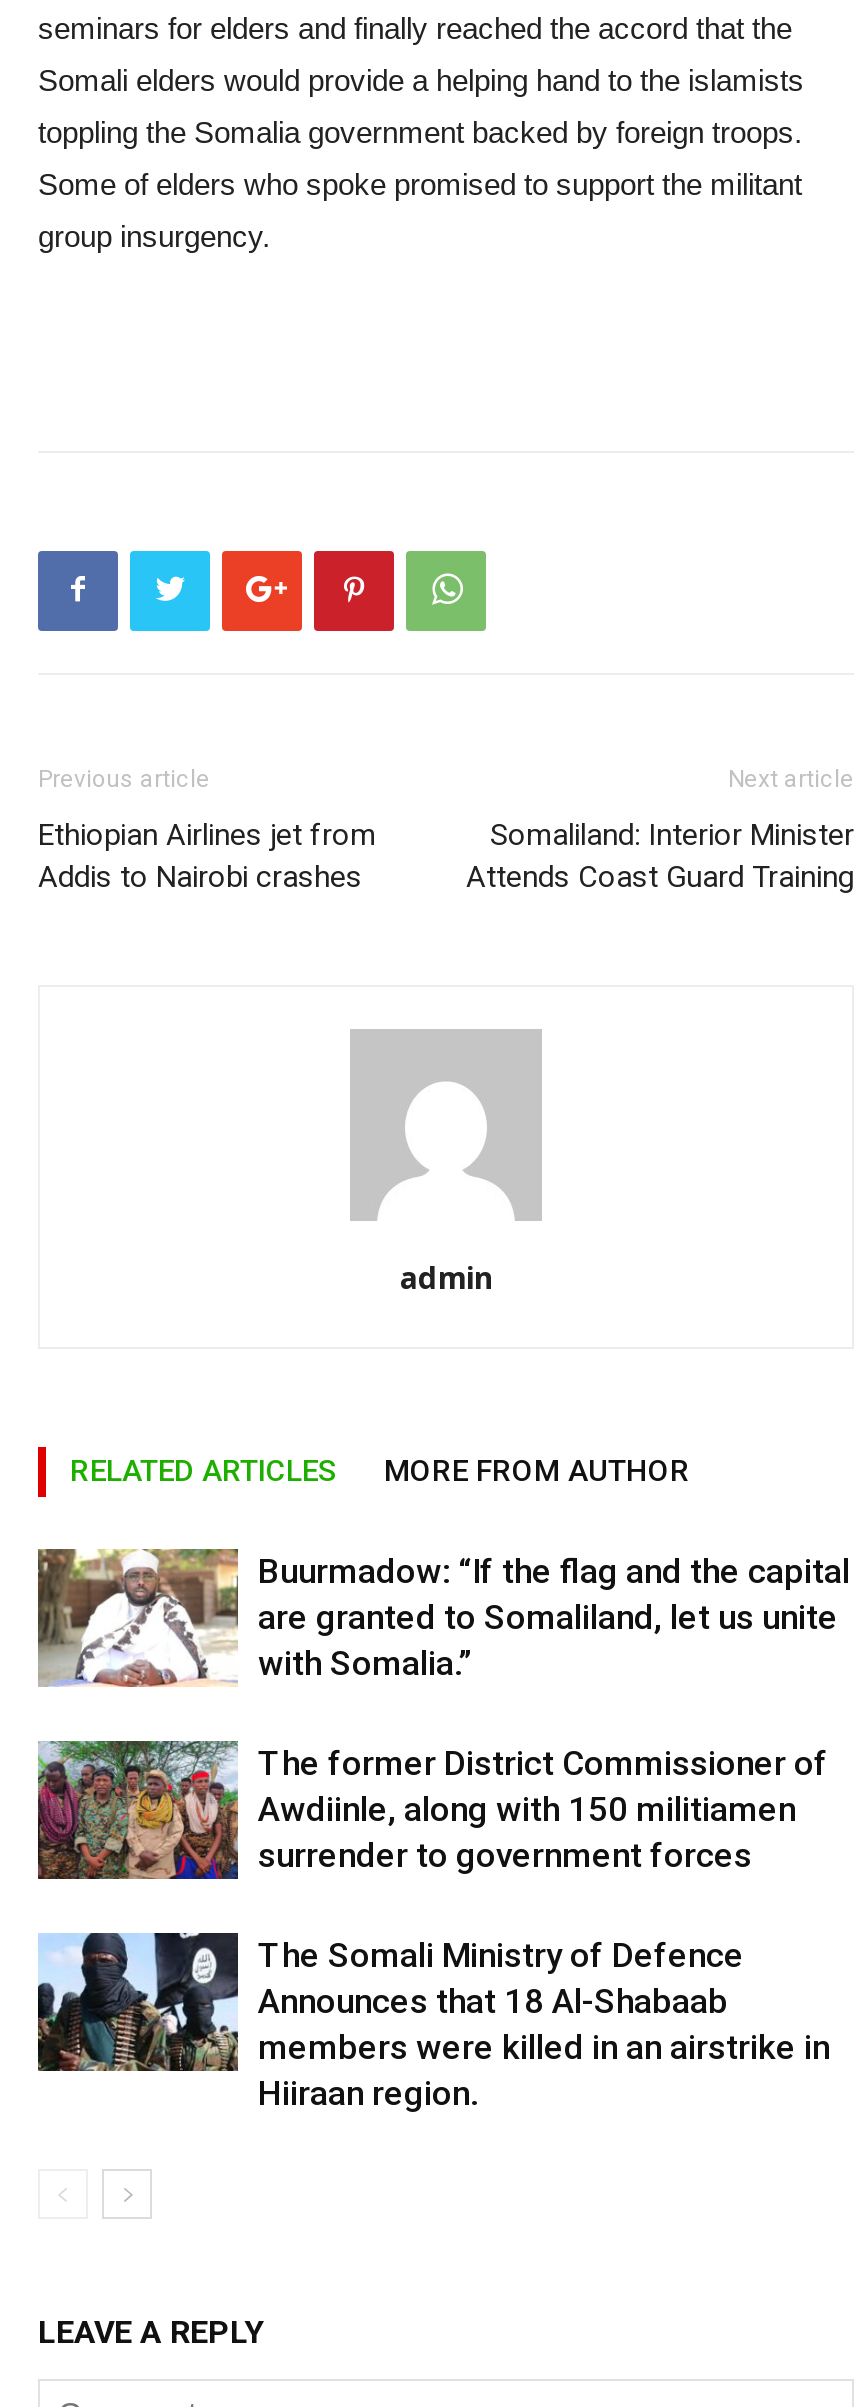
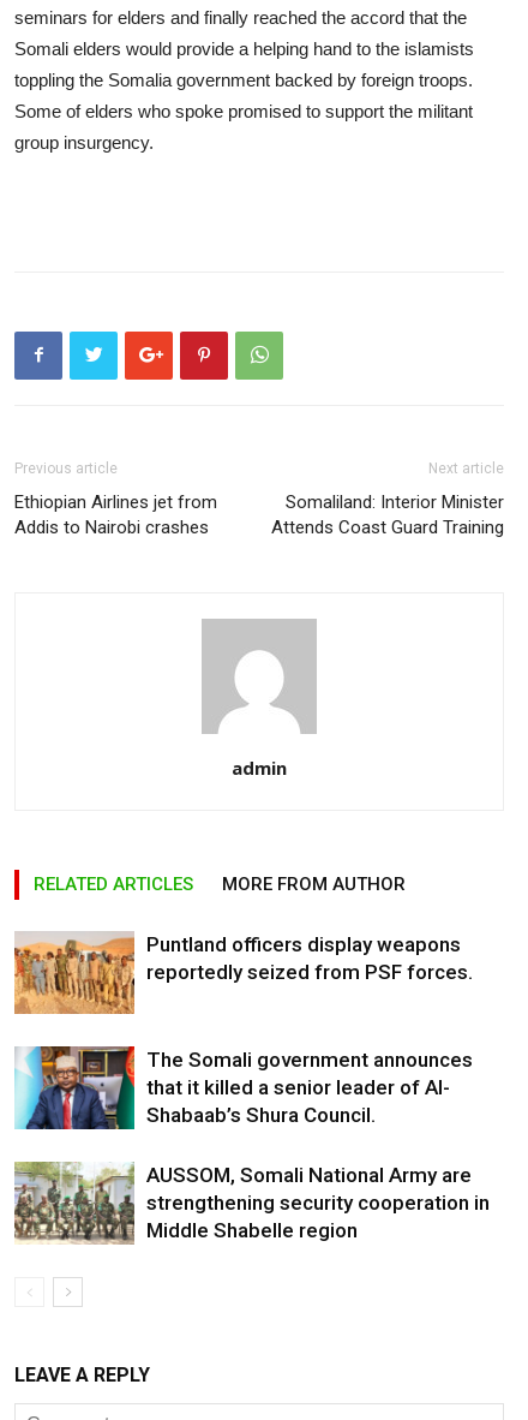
[36,1549,850,1687] [image] | Buurmadow: “If the flag and the capital | are granted to Somaliland, let us unite | with Somalia.” -> [13,931,473,1015] [image] | Puntland officers display weapons | reportedly seized from PSF forces.
[36,1739,828,1881] [image] | The former District Commissioner of | Awdiinle, along with 150 militiamen | surrender to government forces -> [14,1045,473,1130] [image] | The Somali government announces | that it killed a senior leader of Al- | Shabaab’s Shura Council.
[36,1931,830,2113] [image] | The Somali Ministry of Defence | Announces that 18 Al-Shabaab | members were killed in an airstrike in | Hiiraan region. -> [13,1161,490,1245] [image] | AUSSOM, Somali National Army are | strengthening security cooperation in | Middle Shabelle region

